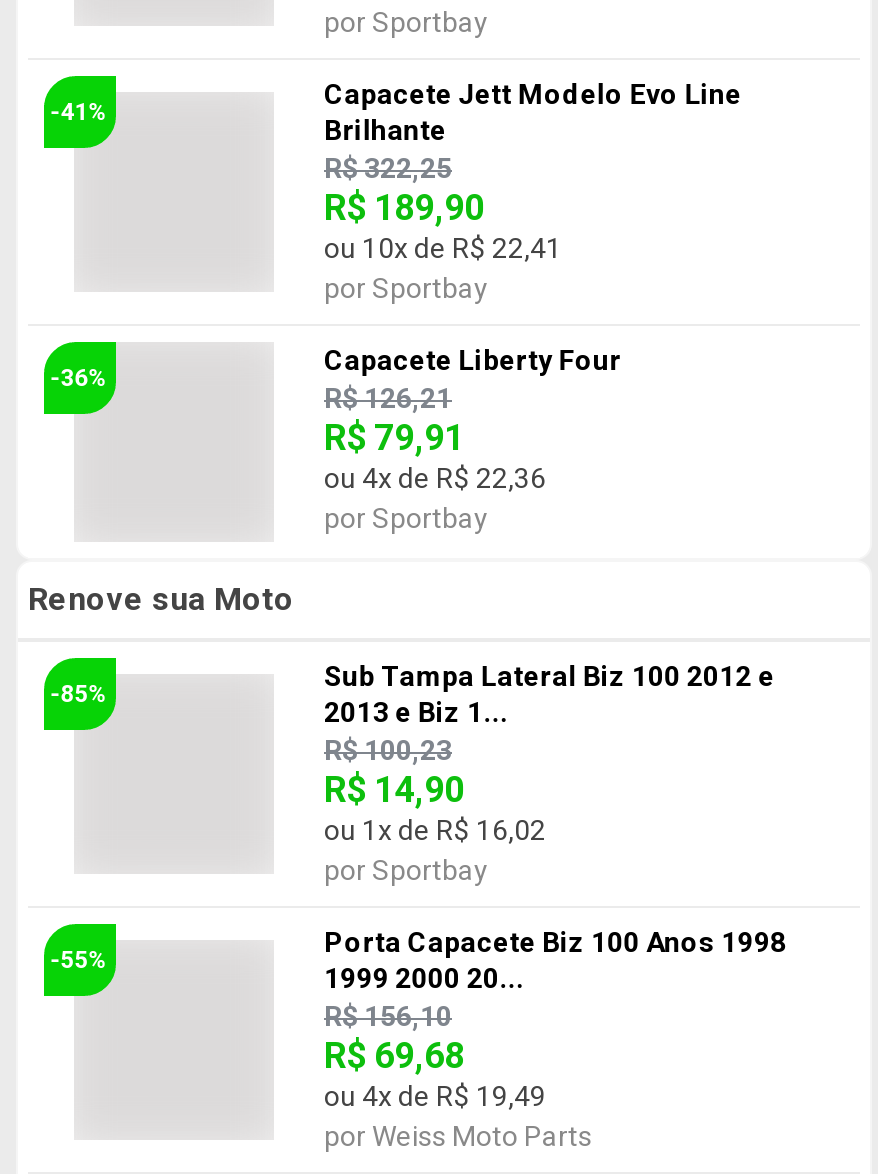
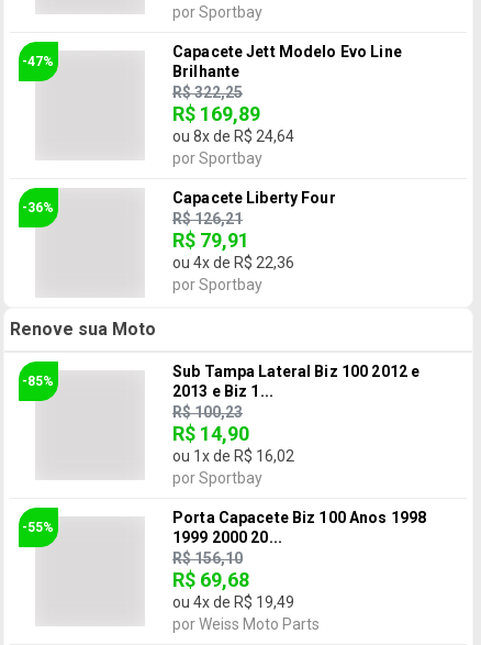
[51,98,109,126] -41% -> [22,54,54,69] -47%
[324,186,484,228] R$ 189,90 -> [172,102,260,125] R$ 169,89
[324,232,562,264] ou 10x de R$ 22,41 -> [172,127,294,145] ou 8x de R$ 24,64

